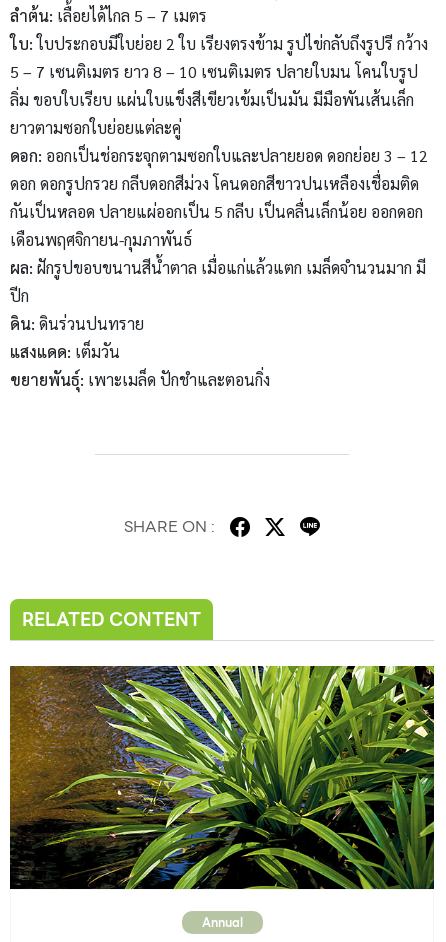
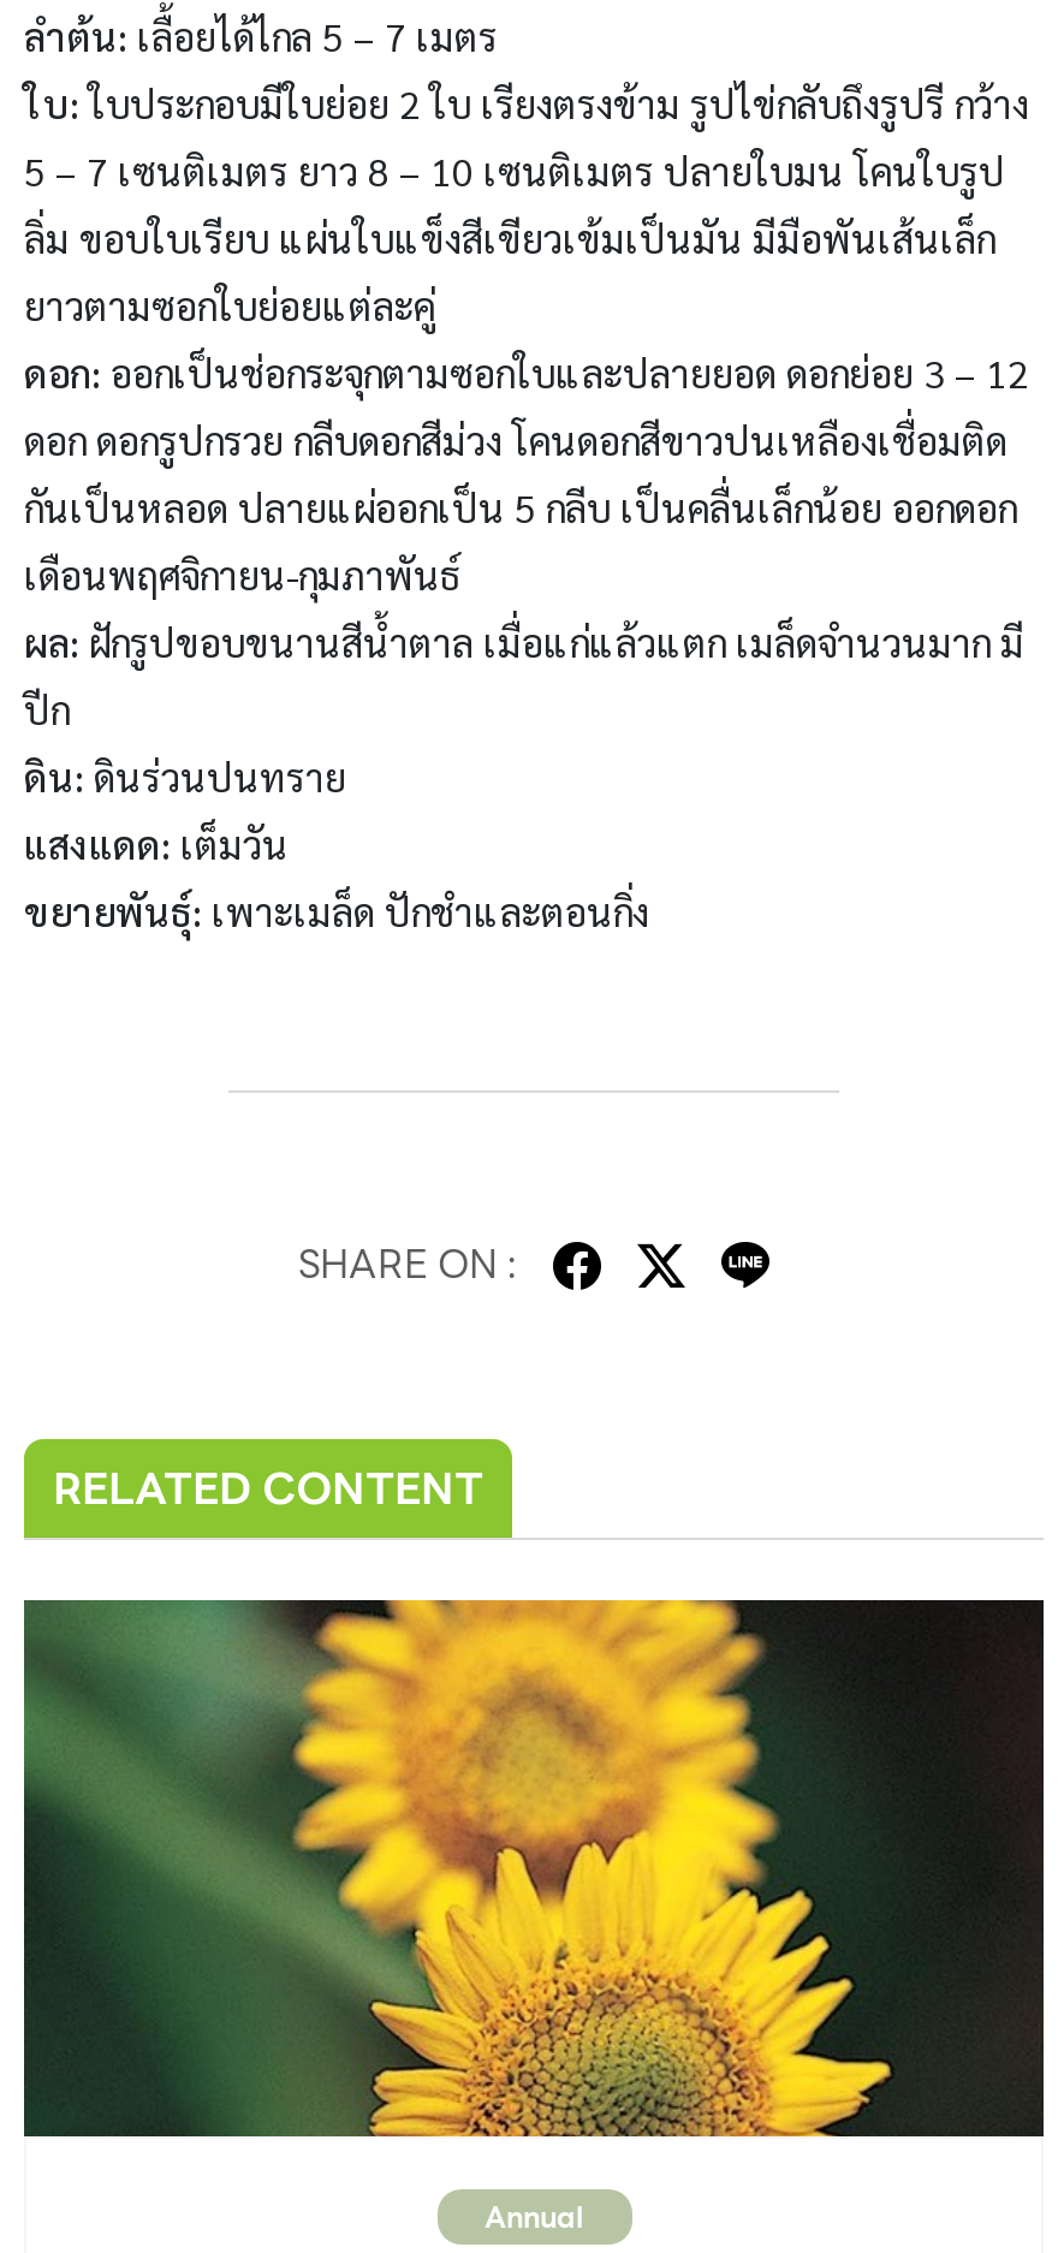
[9,665,435,890] [image] -> [22,1598,1046,2139] [image]

